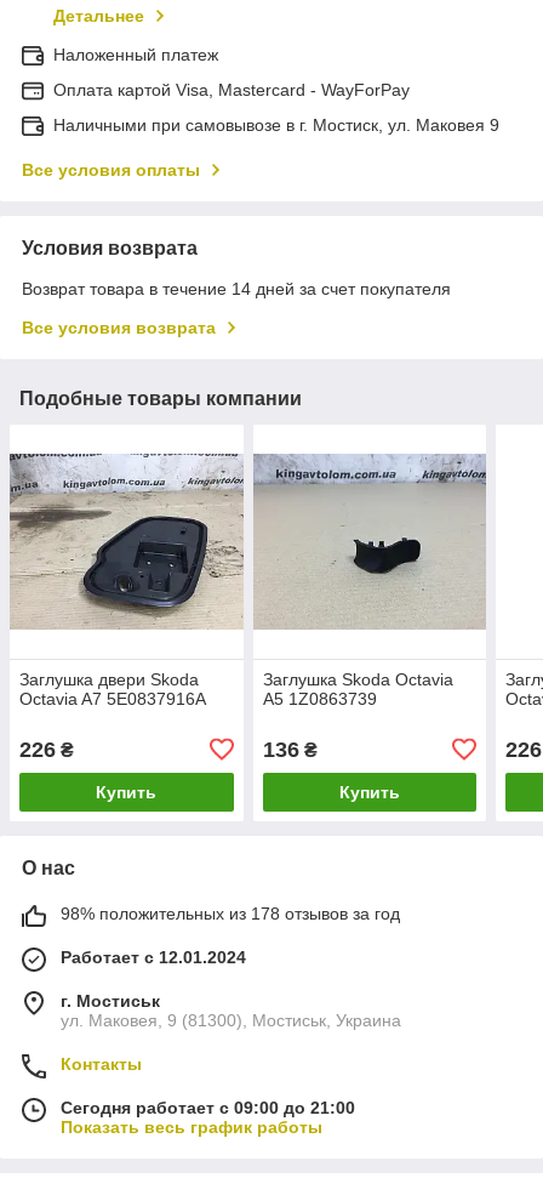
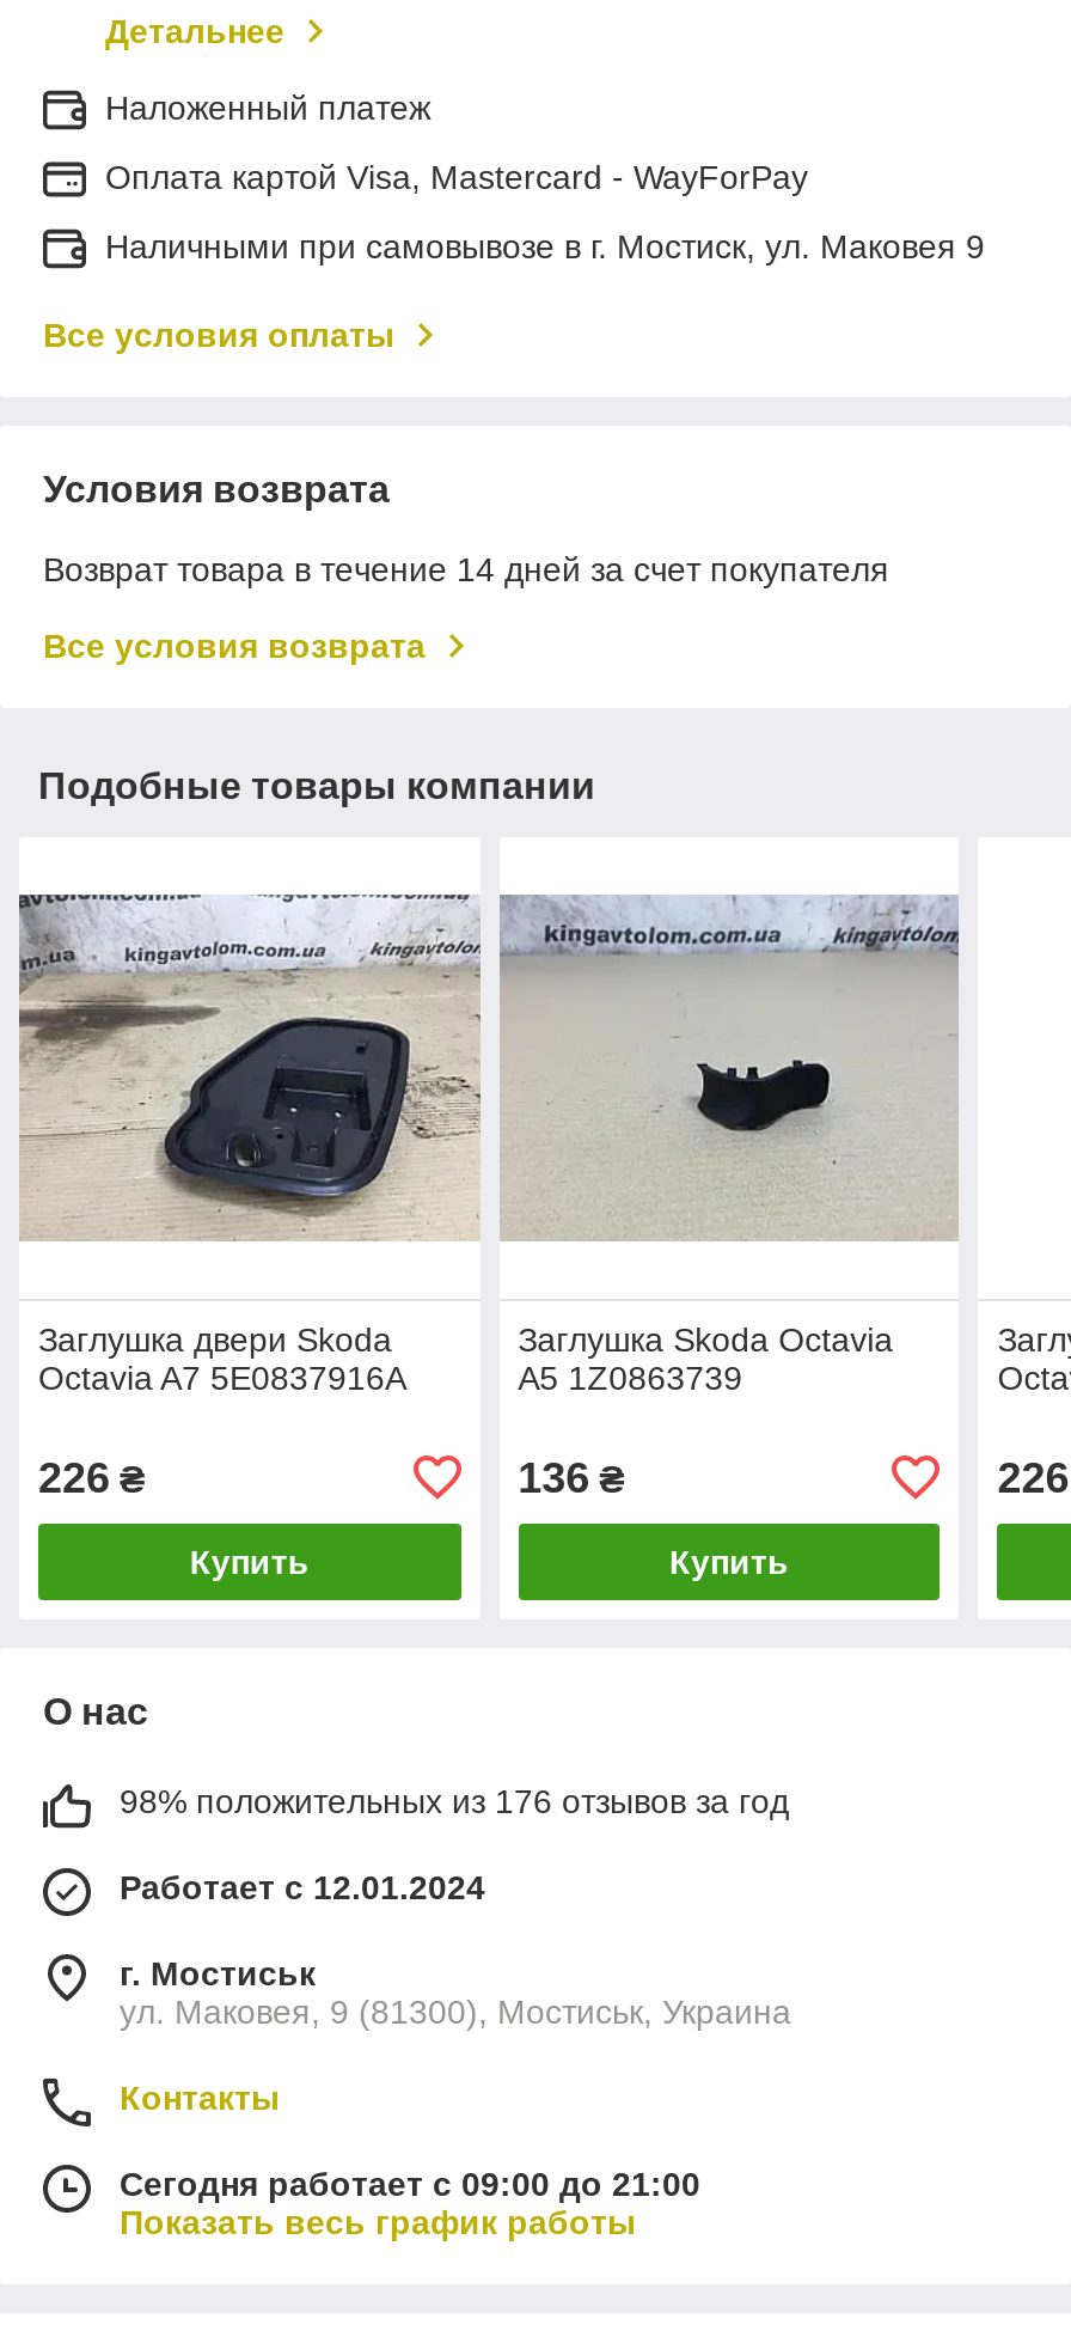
[61,904,400,923] 98% положительных из 178 отзывов за год -> [120,1782,789,1820] 98% положительных из 176 отзывов за год

